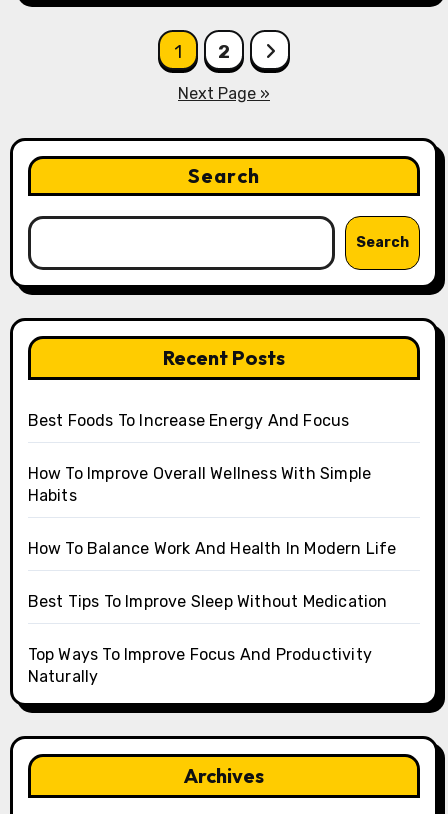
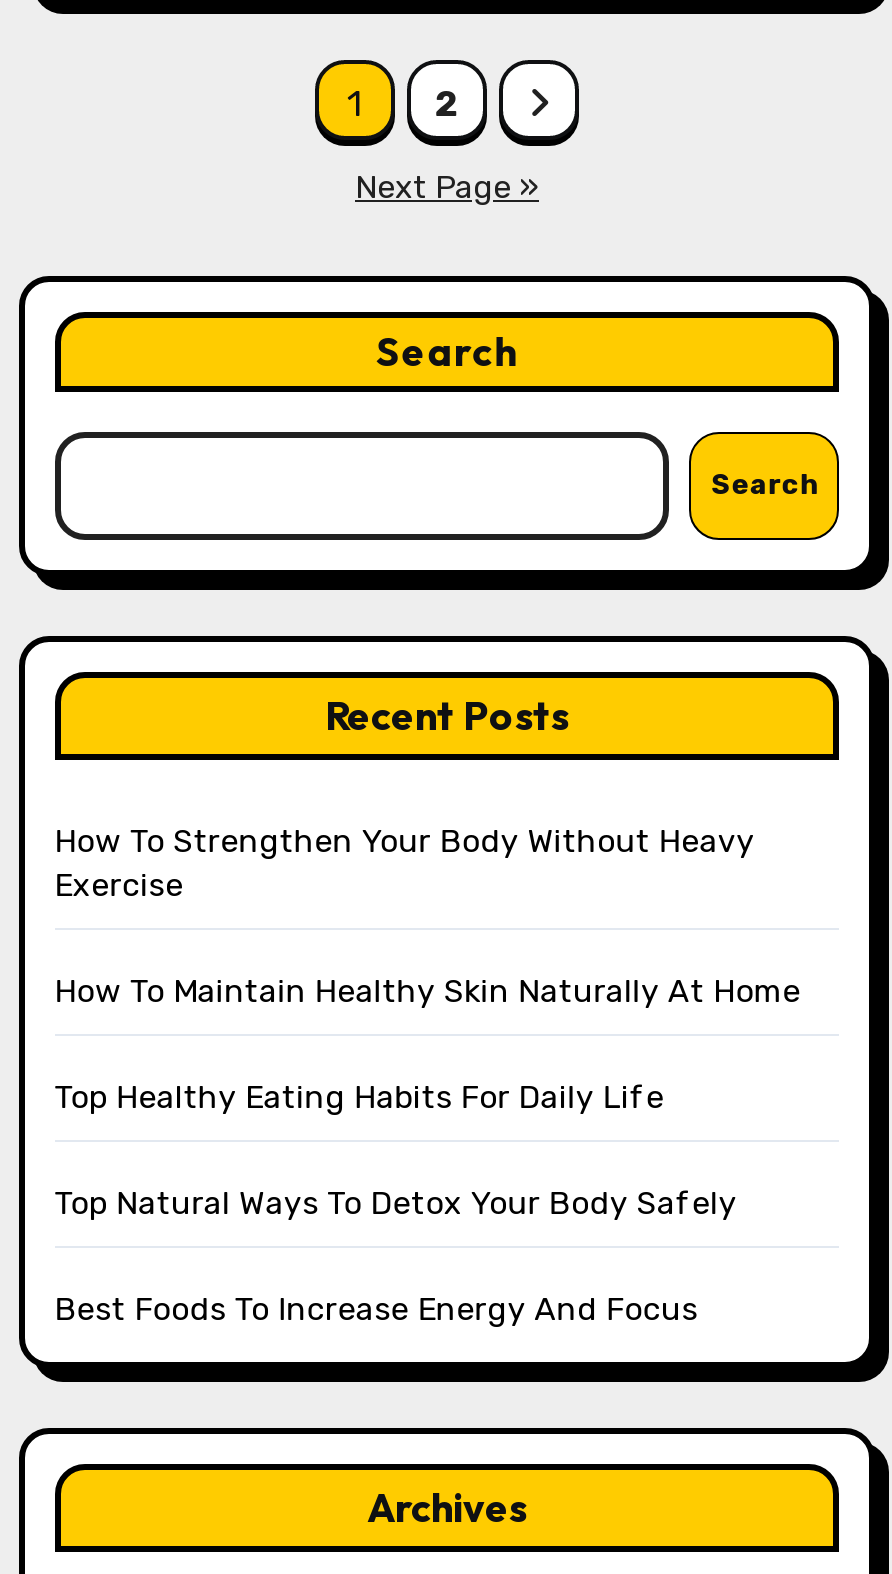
none -> [54,822,801,1222] How To Strengthen Your Body Without Heavy | Exercise | How To Maintain Healthy Skin Naturally At Home | Top Healthy Eating Habits For Daily Life | Top Natural Ways To Detox Your Body Safely
moved [28,411,349,430] -> [54,1290,698,1328]: Best Foods To Increase Energy And Focus
[28,464,397,686] How To Improve Overall Wellness With Simple | Habits | How To Balance Work And Health In Modern Life | Best Tips To Improve Sleep Without Medication | Top Ways To Improve Focus And Productivity | Naturally -> none

